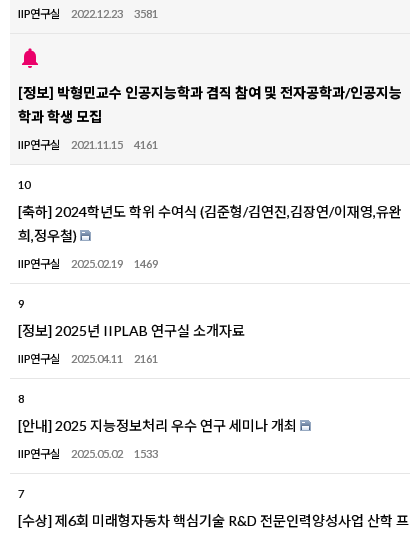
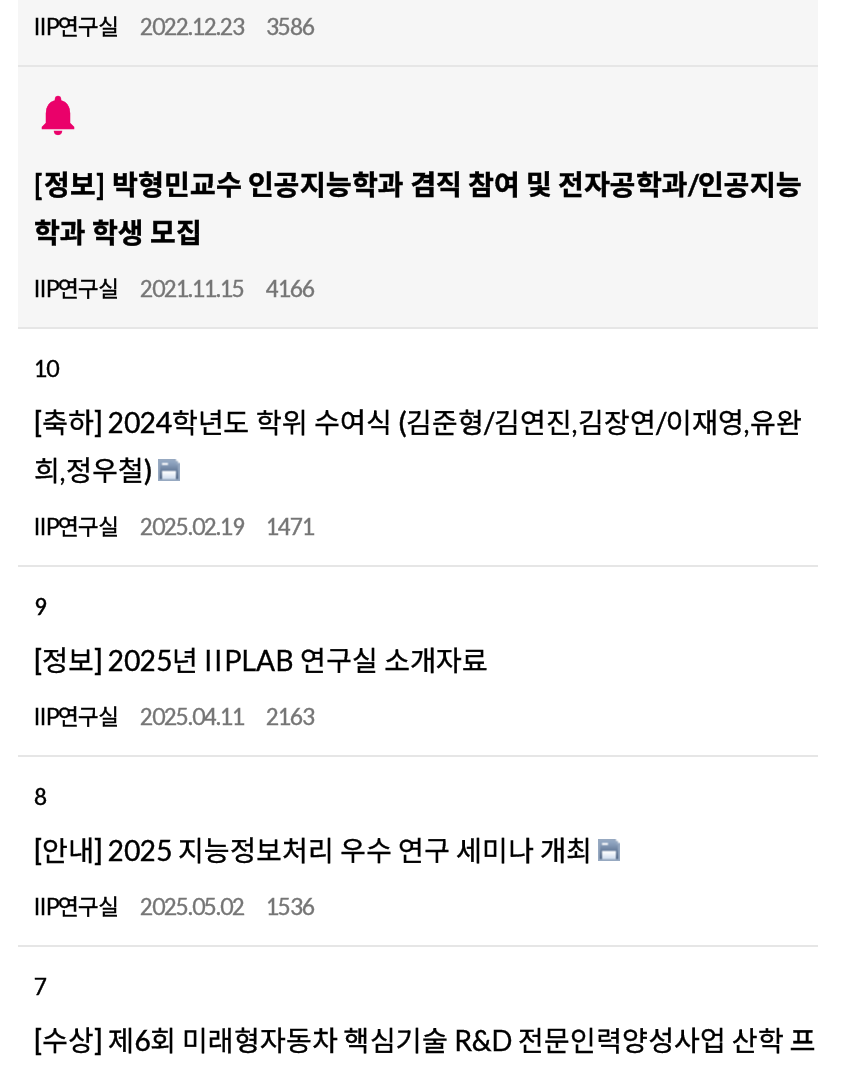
[134,7,158,20] 3581 -> [266,13,314,39] 3586
[134,138,158,151] 4161 -> [266,275,314,301] 4166
[134,257,158,270] 1469 -> [266,513,314,539] 1471
[134,352,158,365] 2161 -> [266,703,314,729] 2163
[134,447,158,460] 1533 -> [266,893,314,919] 1536

